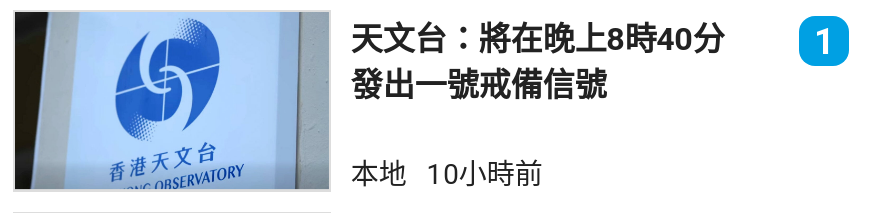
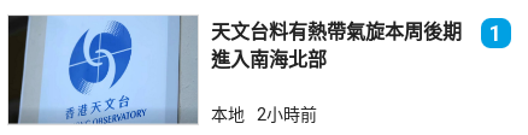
[351,19,757,103] 天文台：將在晚上8時40分 | 發出一號戒備信號 -> [211,21,461,71] 天文台料有熱帶氣旋本周後期 | 進入南海北部
[351,158,543,190] 本地 10小時前 -> [211,104,317,124] 本地 2小時前

